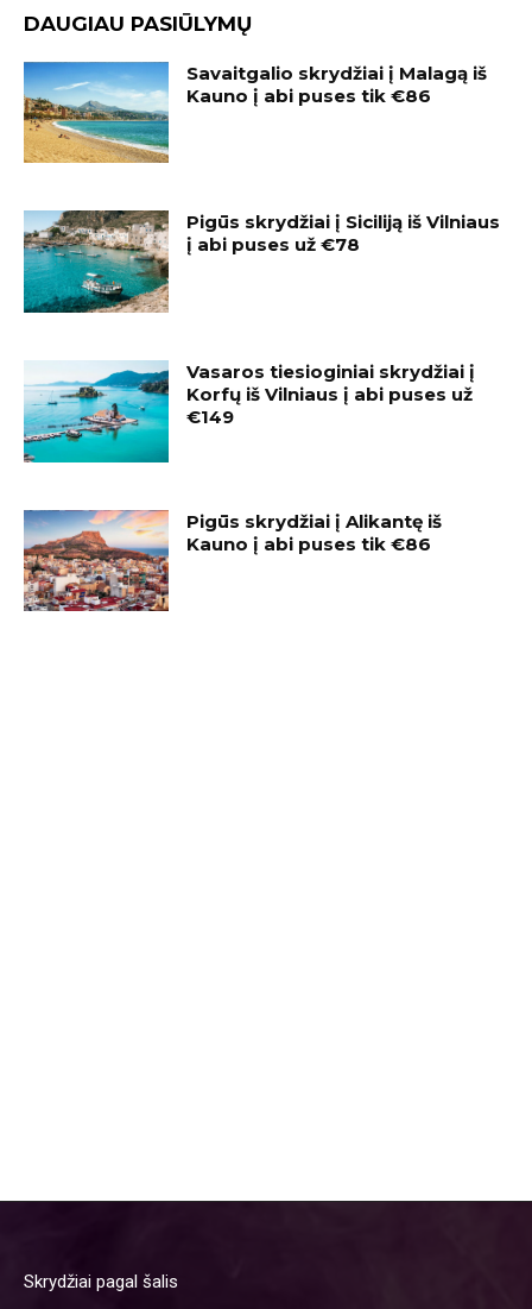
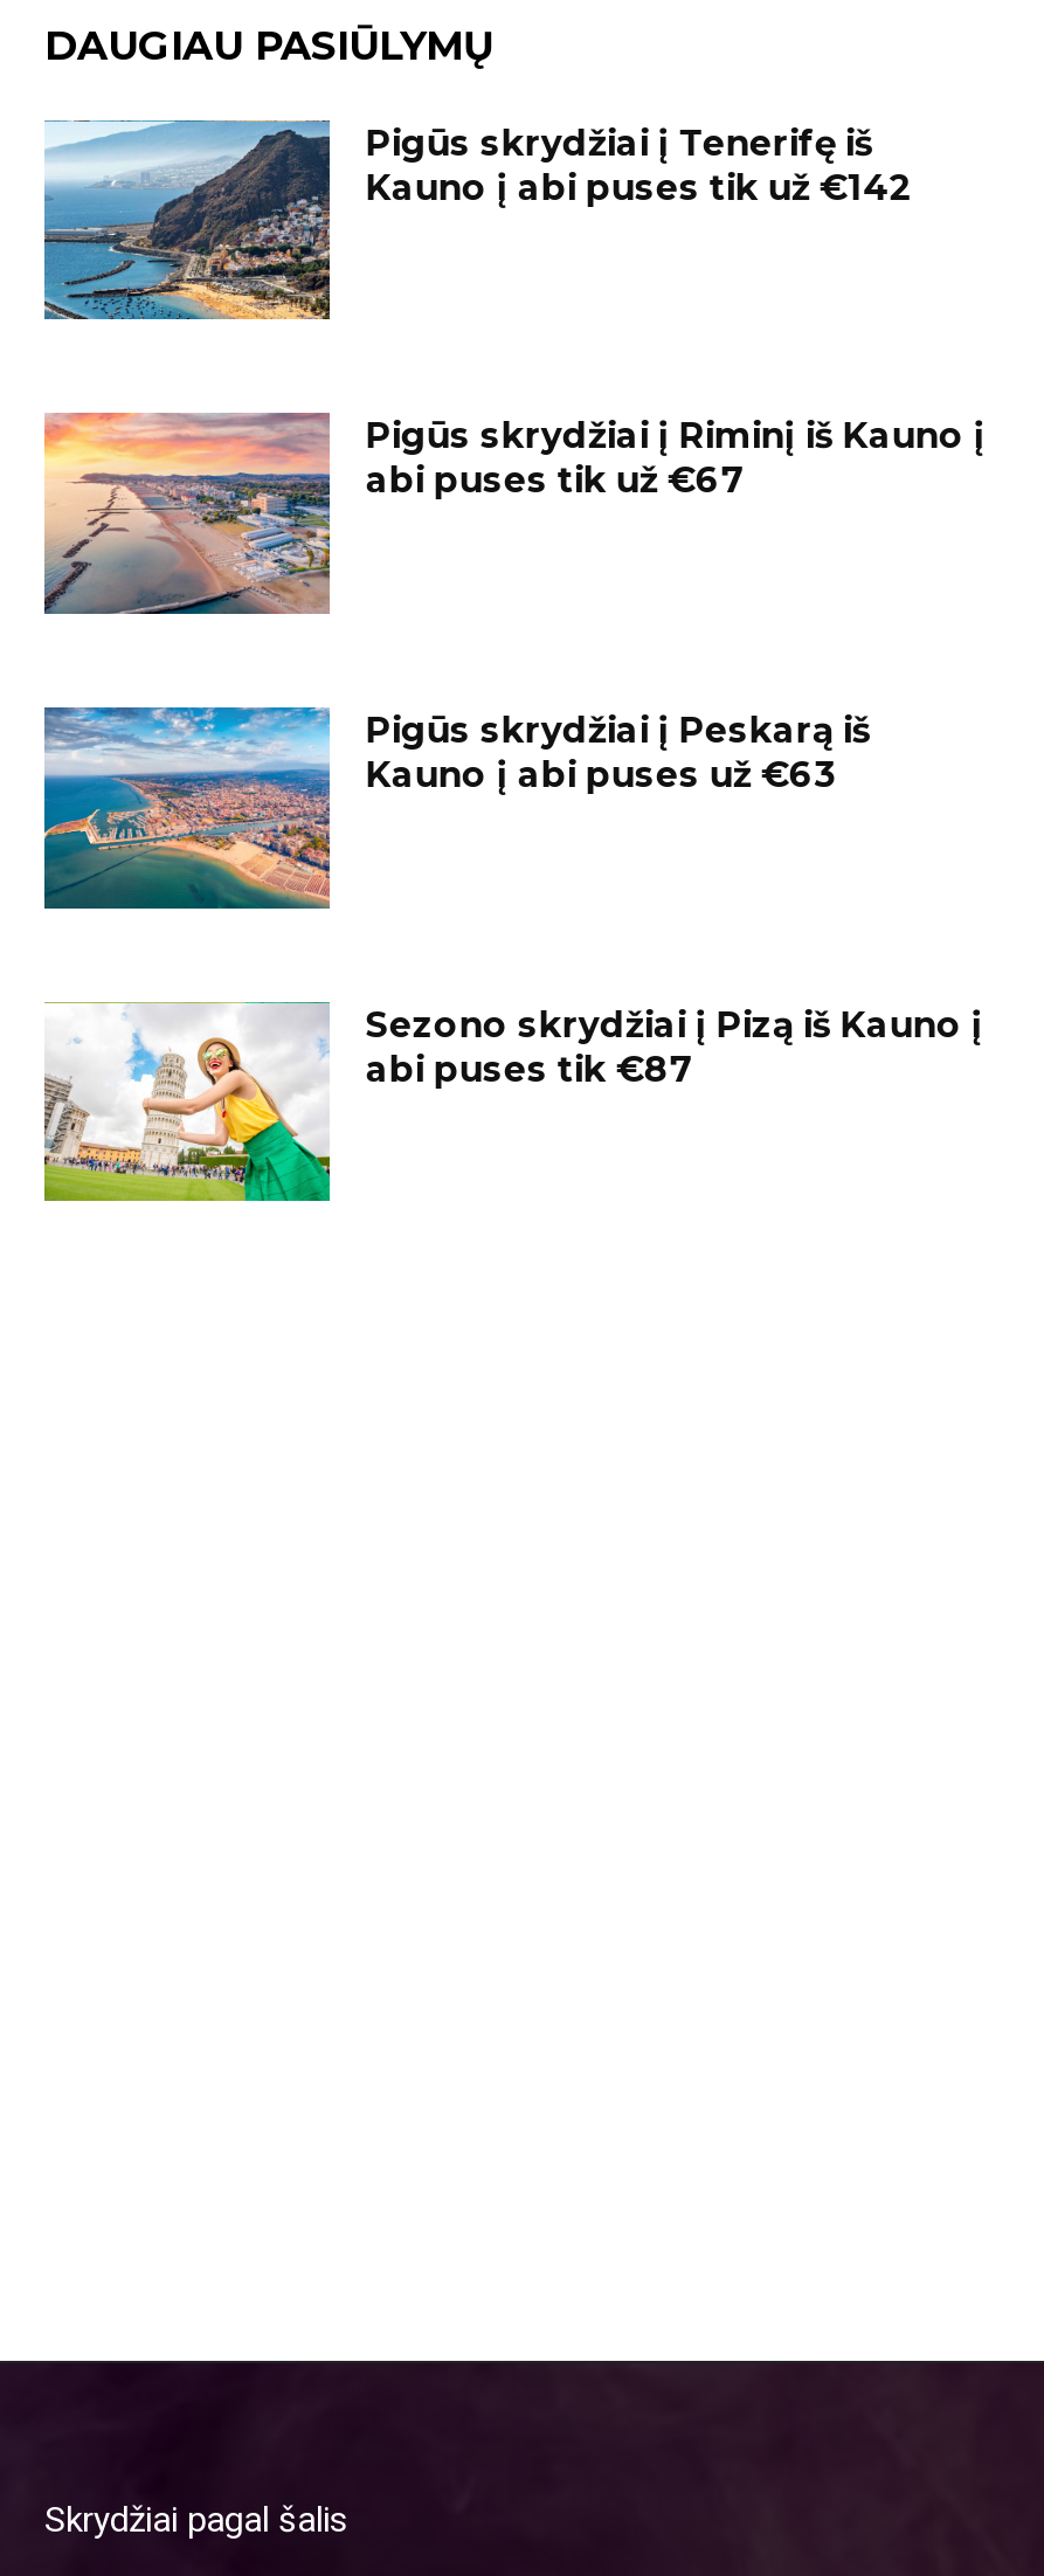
[23,61,487,164] [image] | Savaitgalio skrydžiai į Malagą iš | Kauno į abi puses tik €86 -> [42,120,913,322] [image] | Pigūs skrydžiai į Tenerifę iš | Kauno į abi puses tik už €142
[23,209,500,314] [image] | Pigūs skrydžiai į Siciliją iš Vilniaus | į abi puses už €78 -> [42,410,985,616] [image] | Pigūs skrydžiai į Riminį iš Kauno į | abi puses tik už €67
[24,360,475,464] [image] | Vasaros tiesioginiai skrydžiai į | Korfų iš Vilniaus į abi puses už | €149 -> [42,705,871,911] [image] | Pigūs skrydžiai į Peskarą iš | Kauno į abi puses už €63
[23,509,442,612] [image] | Pigūs skrydžiai į Alikantę iš | Kauno į abi puses tik €86 -> [42,1001,983,1203] [image] | Sezono skrydžiai į Pizą iš Kauno į | abi puses tik €87

